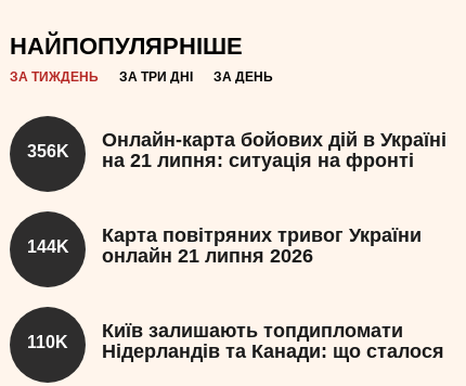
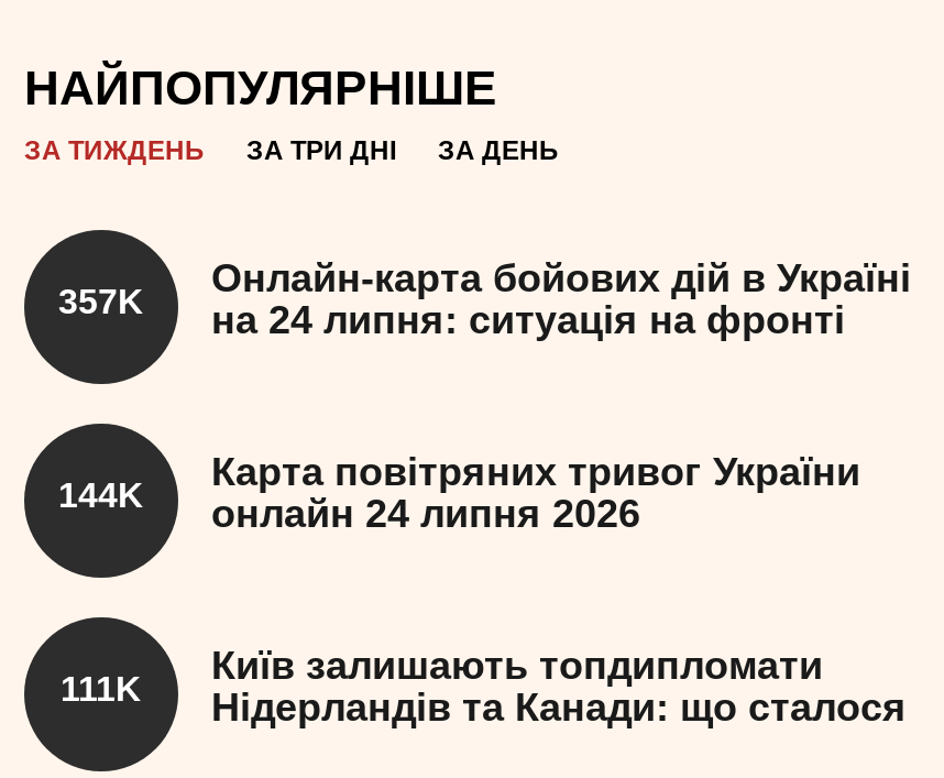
[27,142,69,161] 356K -> [58,284,144,321] 357K
[102,150,414,171] на 21 липня: ситуація на фронті -> [211,298,845,342] на 24 липня: ситуація на фронті
[27,238,313,267] 144K онлайн 21 липня 2026 -> [58,477,640,536] 144K онлайн 24 липня 2026
[27,333,444,362] 110K Нідерландів та Канади: що сталося -> [61,671,907,729] 111K Нідерландів та Канади: що сталося

